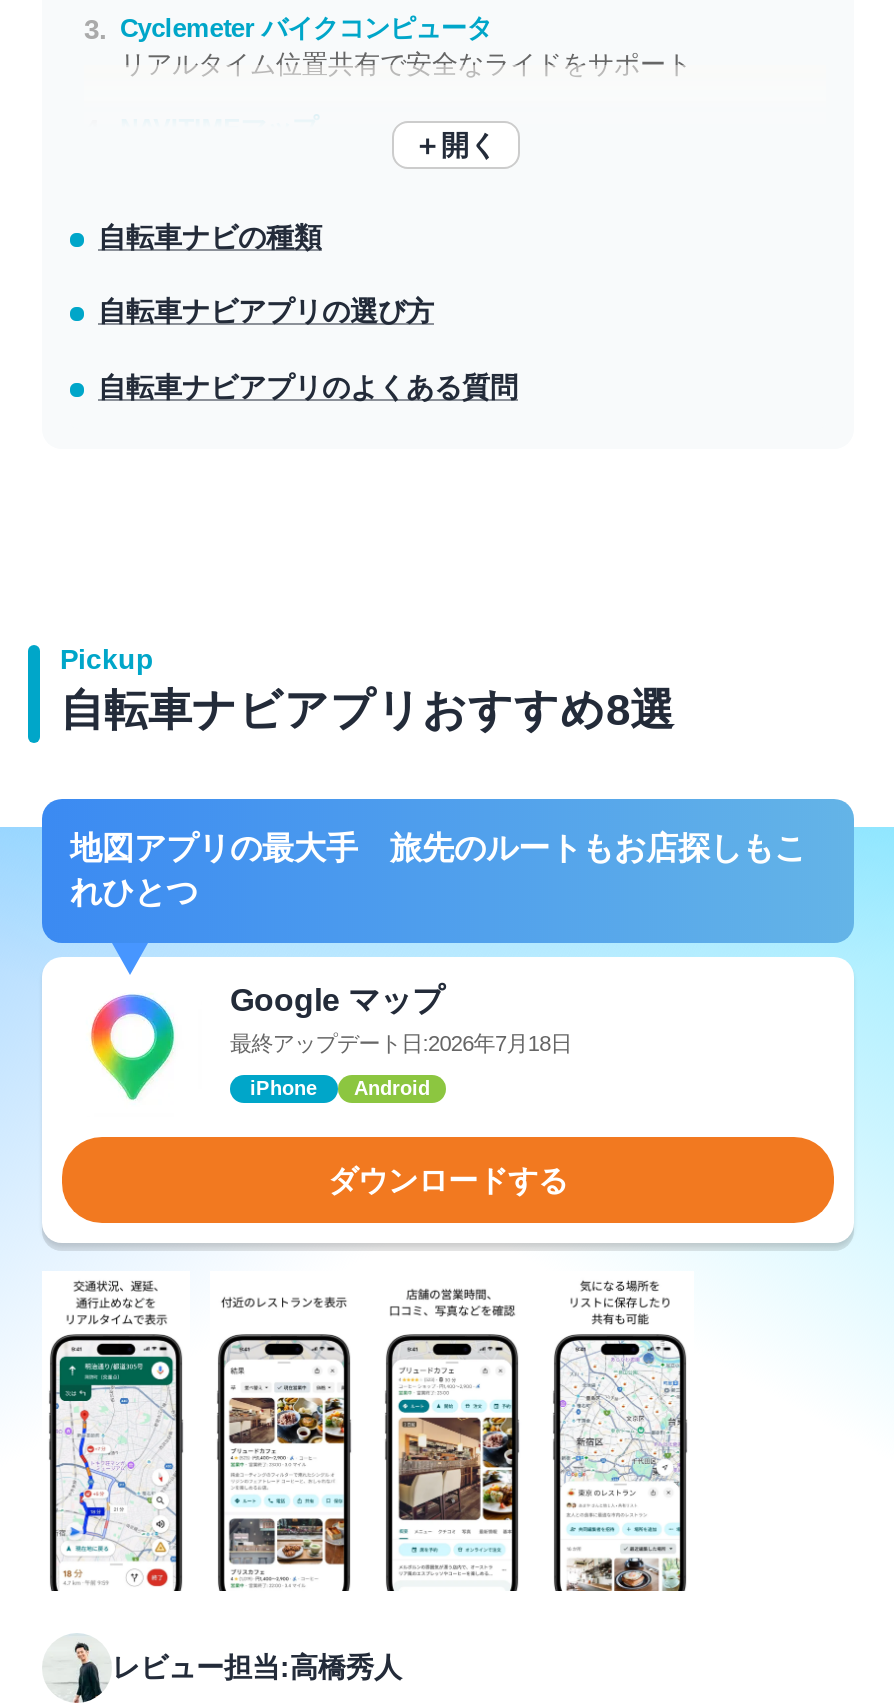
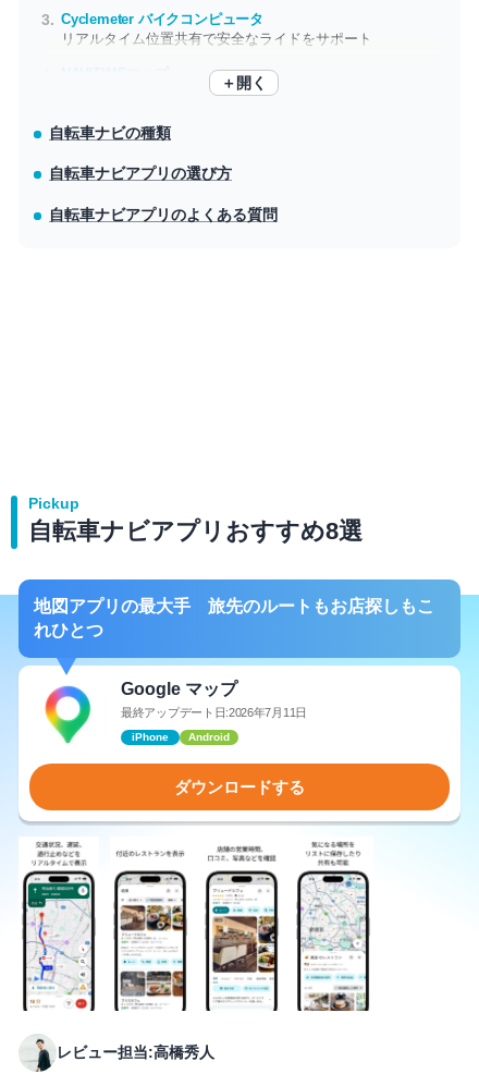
[230,1031,572,1055] 最終アップデート日:2026年7月18日 -> [121,706,307,719] 最終アップデート日:2026年7月11日

